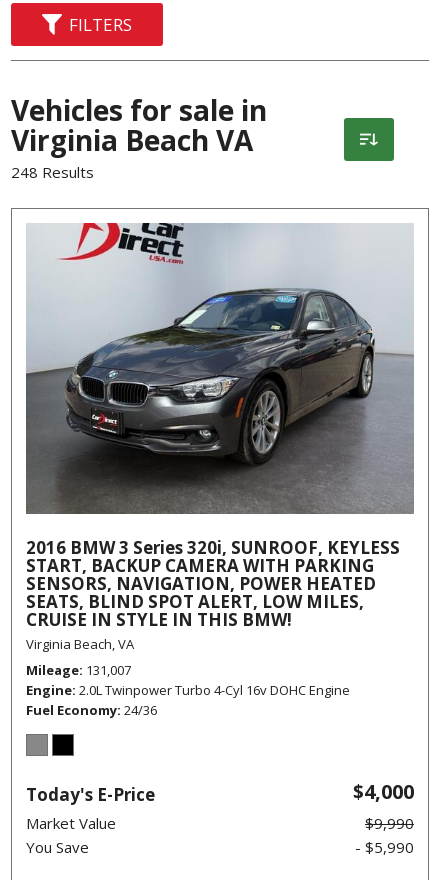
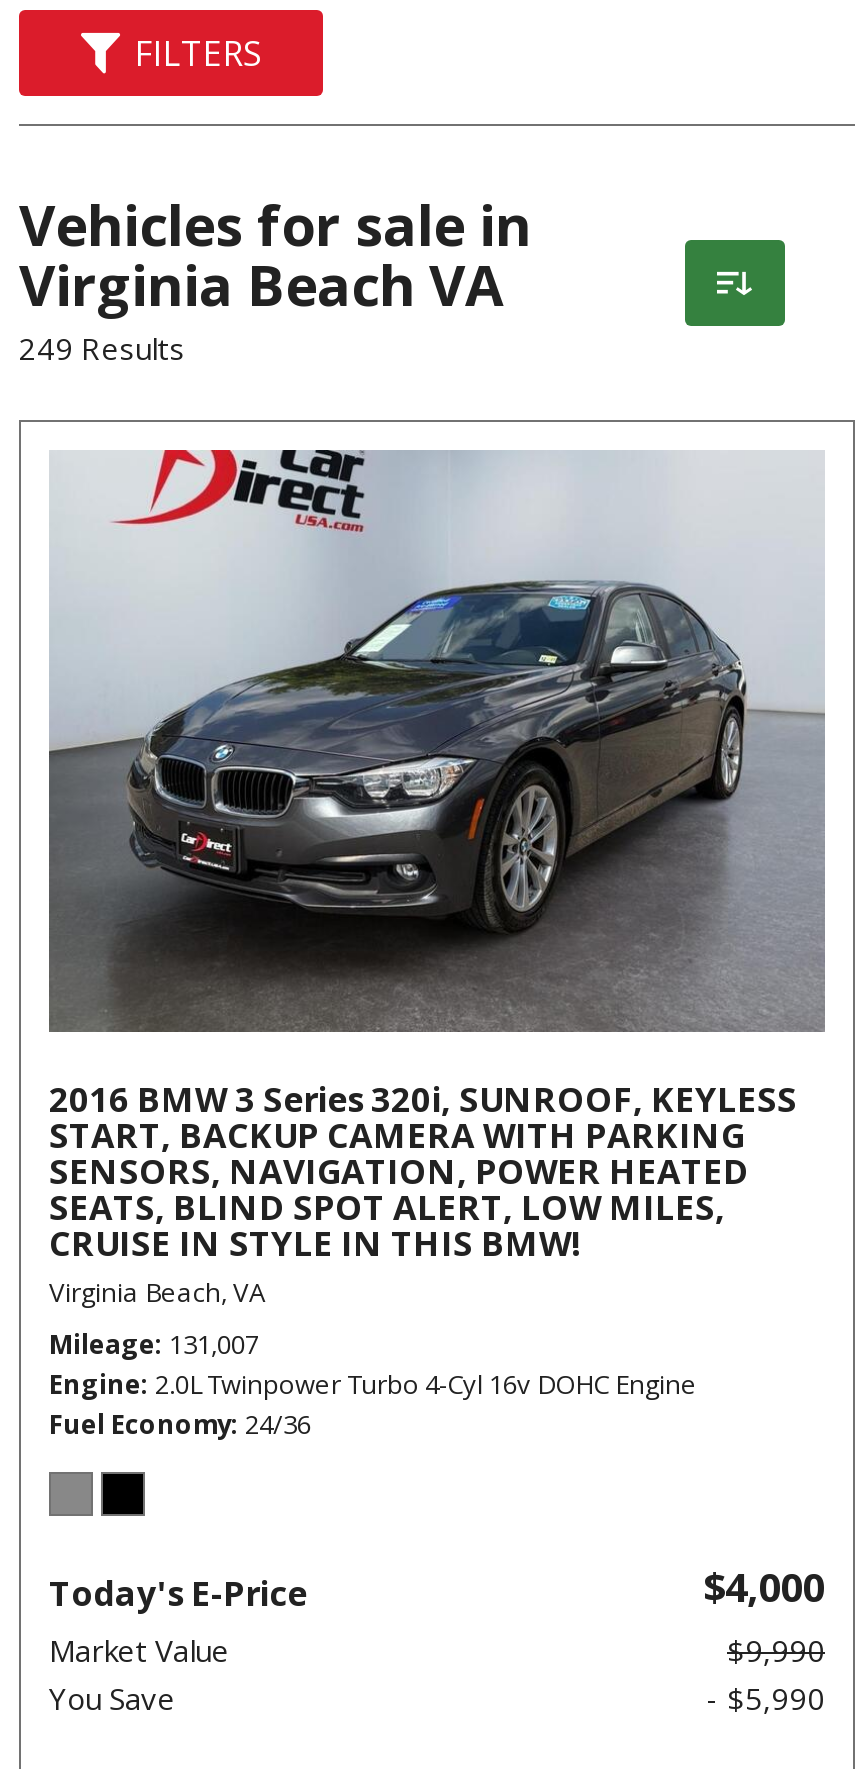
[11,162,94,182] 248 Results -> [19,327,185,367] 249 Results

